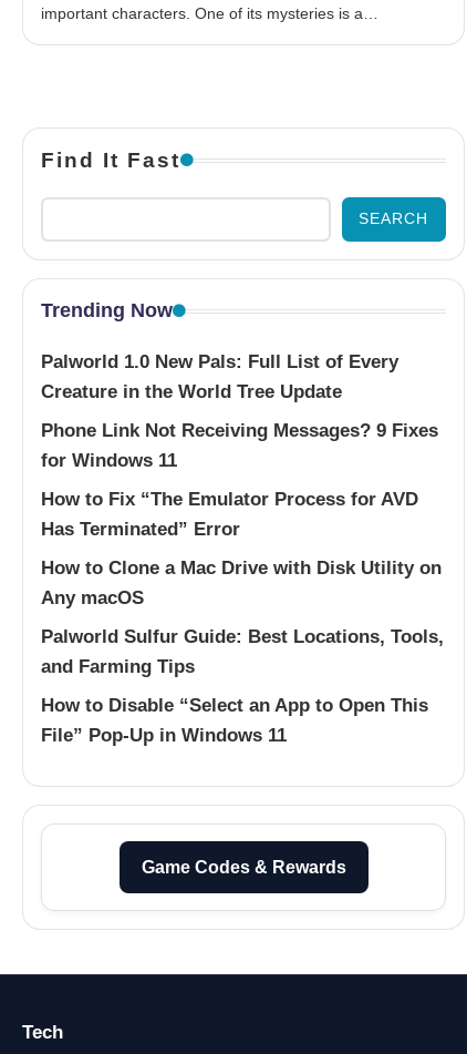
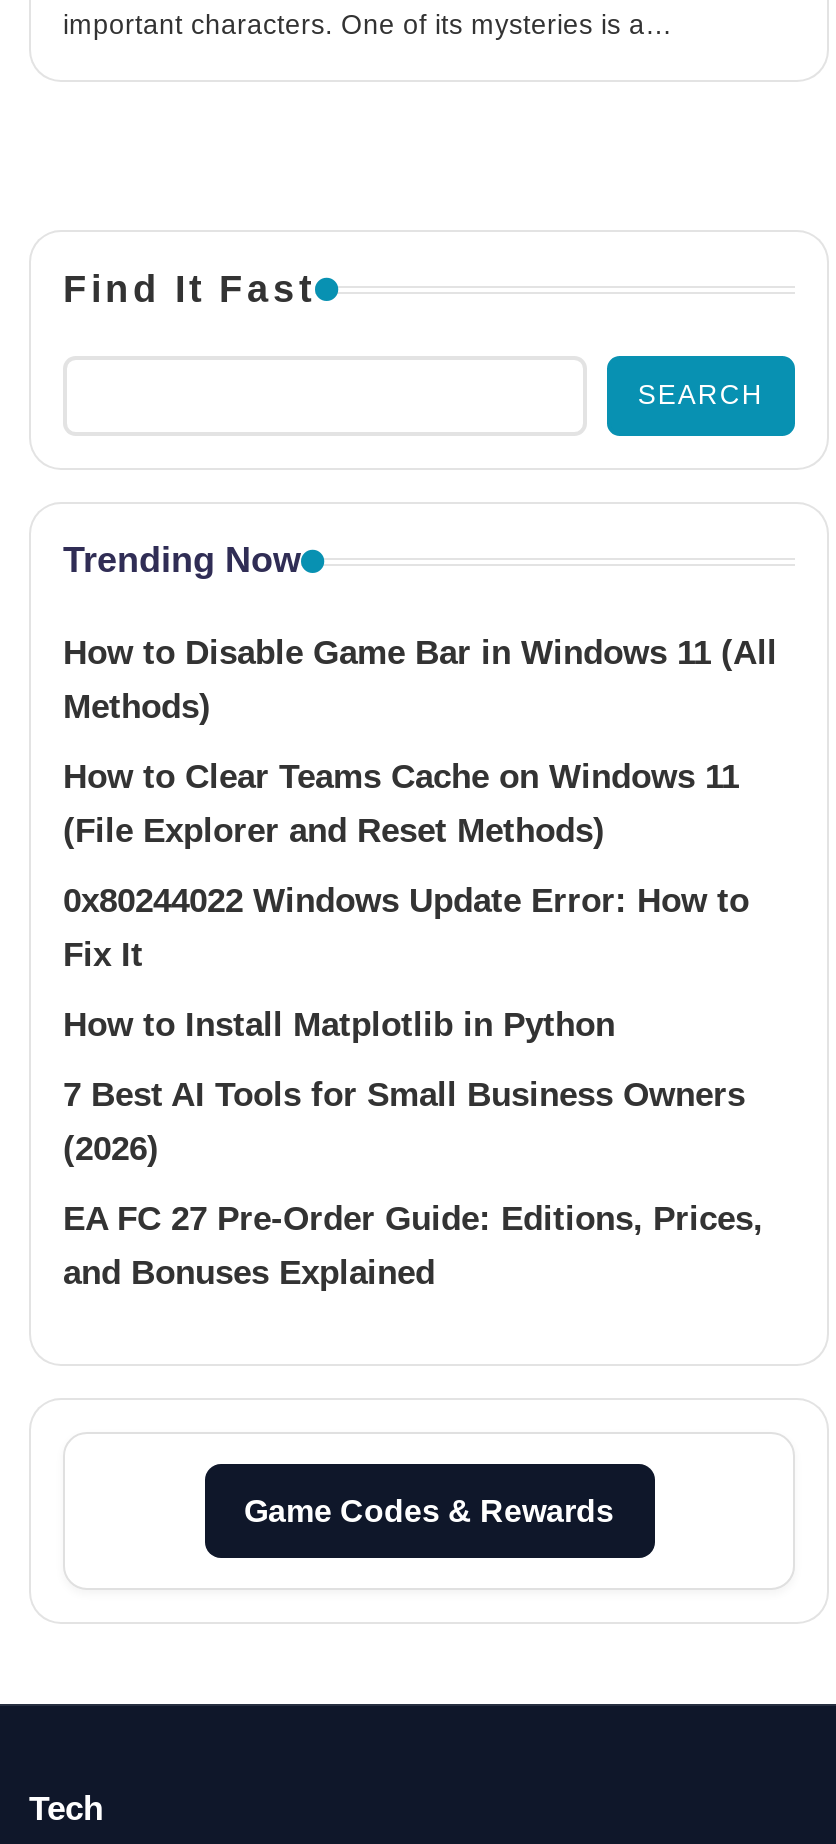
[41,352,398,403] Palworld 1.0 New Pals: Full List of Every | Creature in the World Tree Update -> [63,634,777,726] How to Disable Game Bar in Windows 11 (All | Methods)
[41,420,438,471] Phone Link Not Receiving Messages? 9 Fixes | for Windows 11 -> [63,758,739,850] How to Clear Teams Cache on Windows 11 | (File Explorer and Reset Methods)
[41,489,418,540] How to Fix “The Emulator Process for AVD | Has Terminated” Error -> [63,882,749,974] 0x80244022 Windows Update Error: How to | Fix It
[41,558,442,609] How to Clone a Mac Drive with Disk Utility on | Any macOS -> [63,1006,615,1044] How to Install Matplotlib in Python
[41,626,444,677] Palworld Sulfur Guide: Best Locations, Tools, | and Farming Tips -> [63,1076,745,1168] 7 Best AI Tools for Small Business Owners | (2026)
[41,695,428,746] How to Disable “Select an App to Open This | File” Pop-Up in Windows 11 -> [63,1200,763,1292] EA FC 27 Pre-Order Guide: Editions, Prices, | and Bonuses Explained

